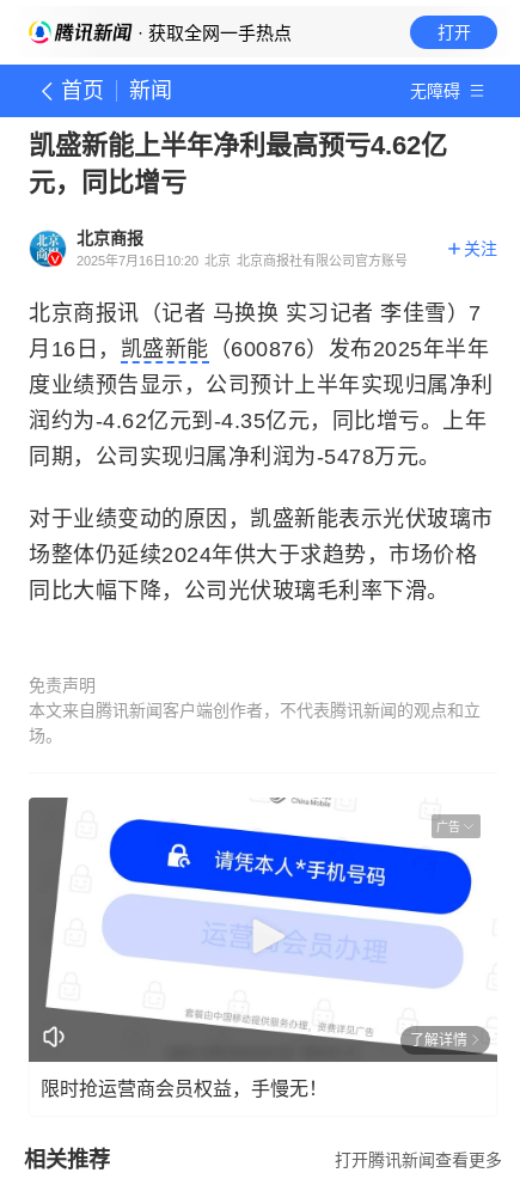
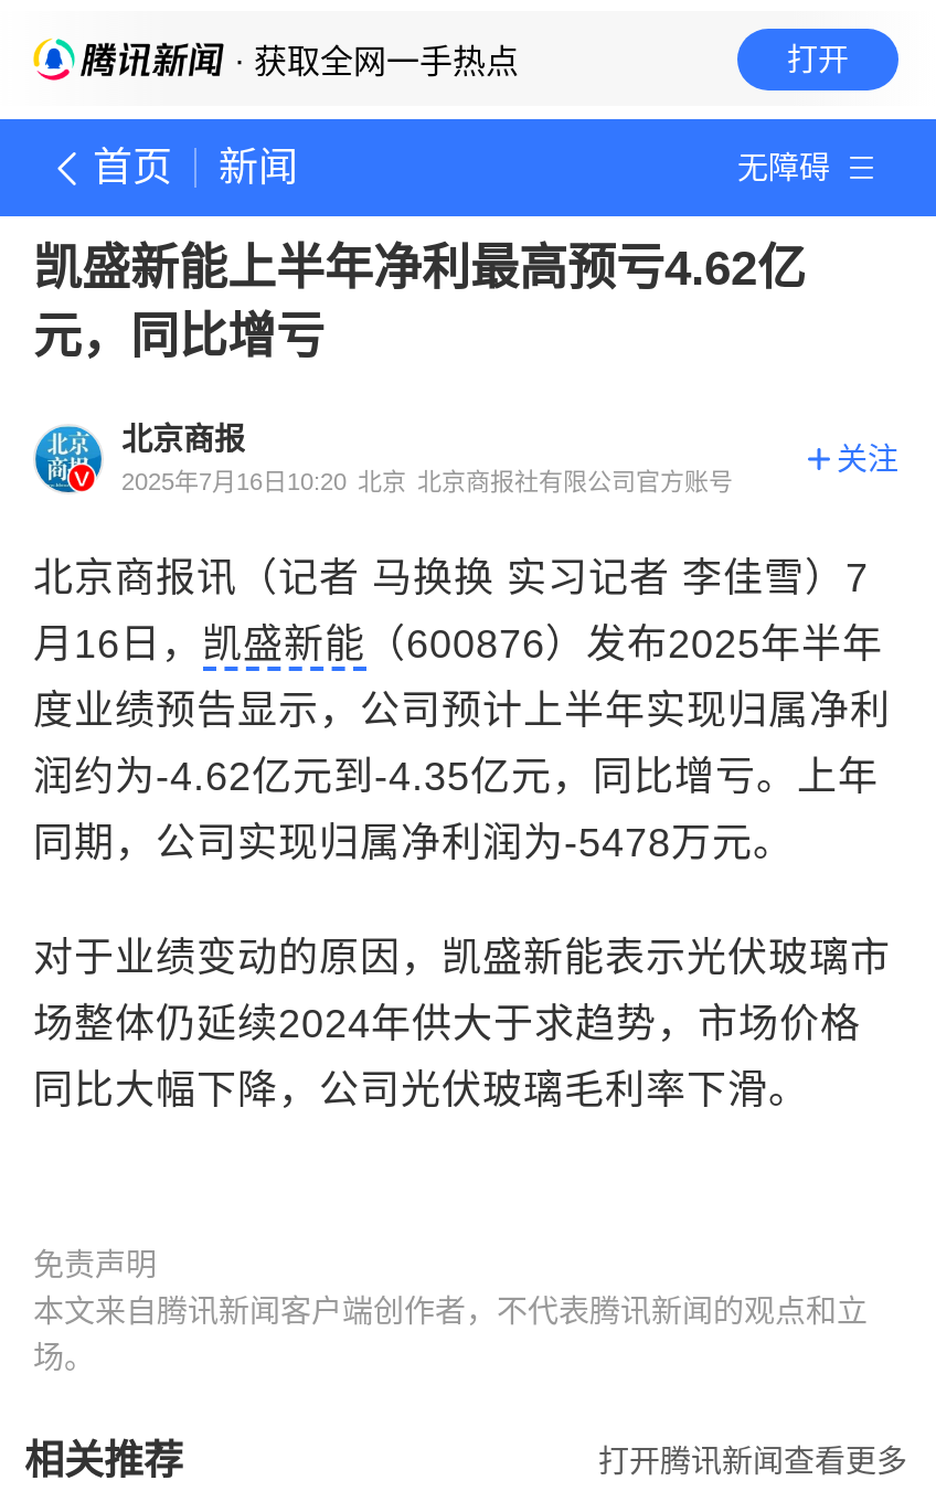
[27,798,498,1063] [image] | 广告 -> none
[41,1031,467,1098] 了解详情 | 限时抢运营商会员权益，手慢无！ -> none

